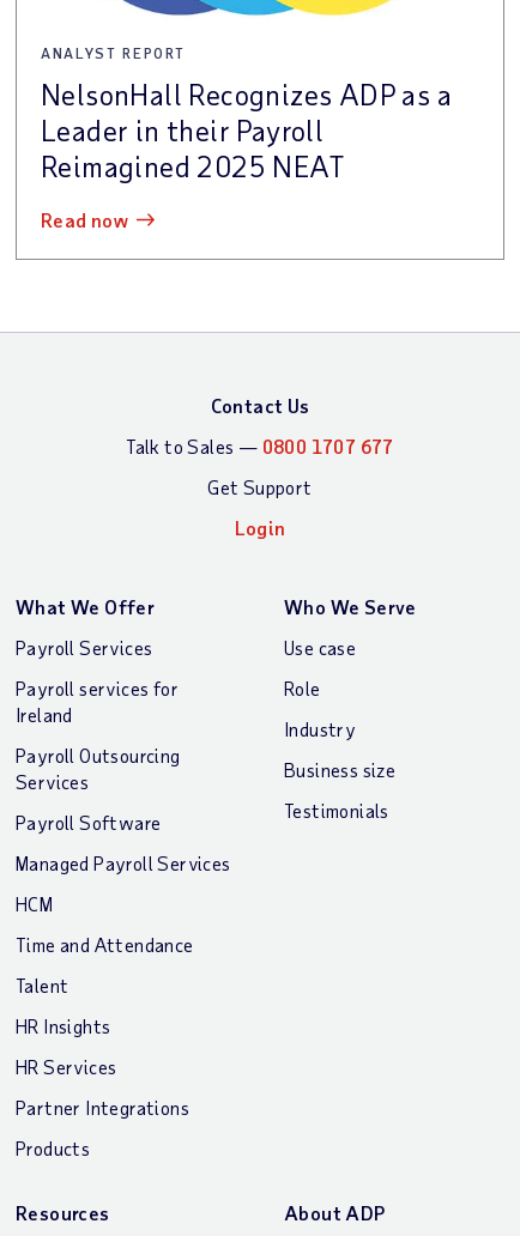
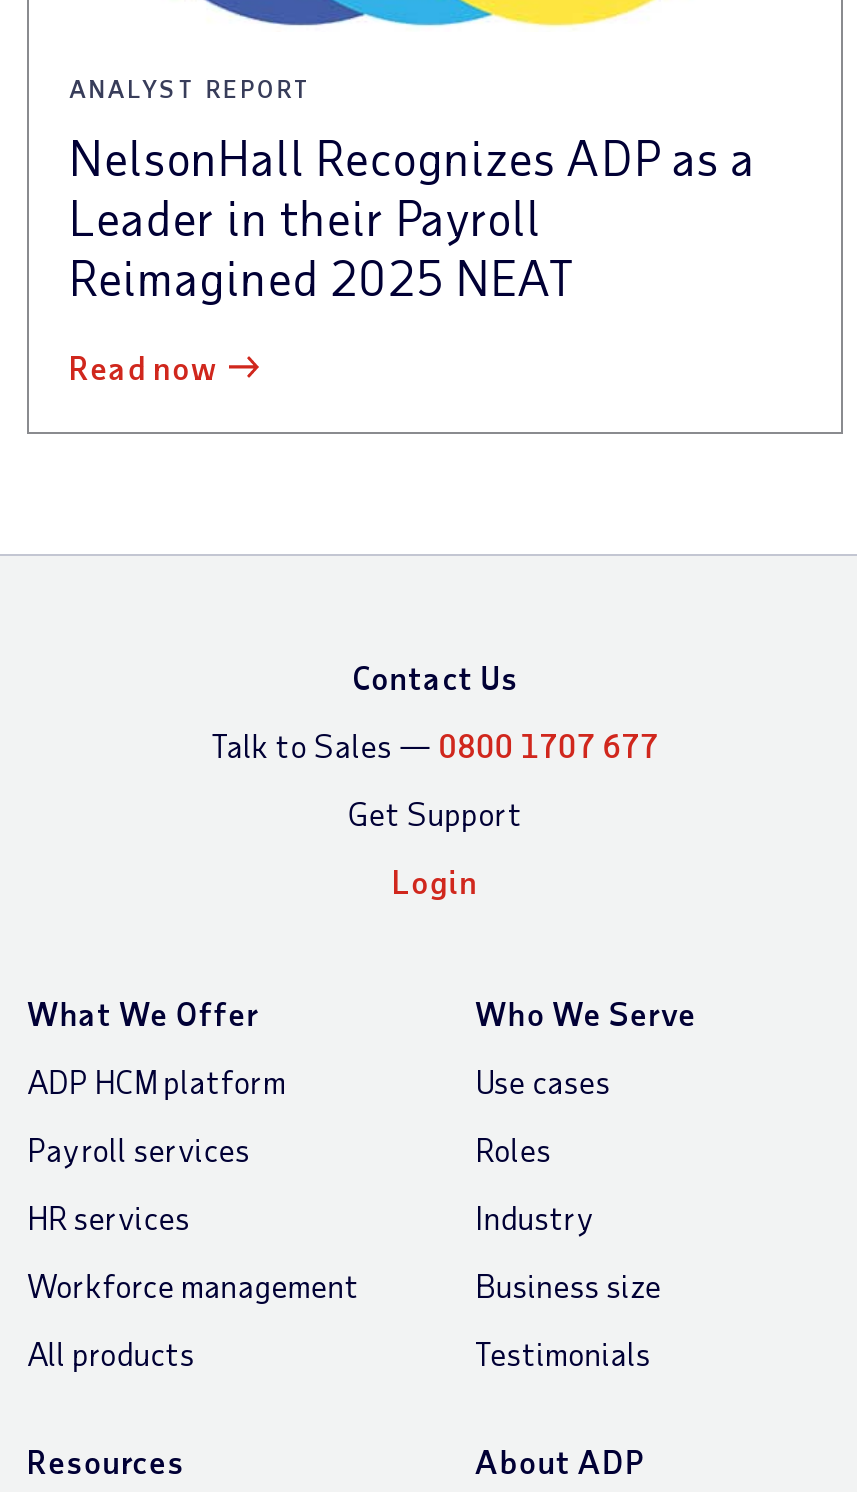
[16,636,231,1159] Payroll Services | Payroll services for | Ireland | Payroll Outsourcing | Services | Payroll Software | Managed Payroll Services | HCM | Time and Attendance | Talent | HR Insights | HR Services | Partner Integrations | Products -> [27,1062,359,1372] ADP HCM platform | Payroll services | HR services | Workforce management | All products
[284,636,356,659] Use case -> [475,1062,610,1100] Use cases
[284,677,321,699] Role -> [475,1130,551,1168] Roles

